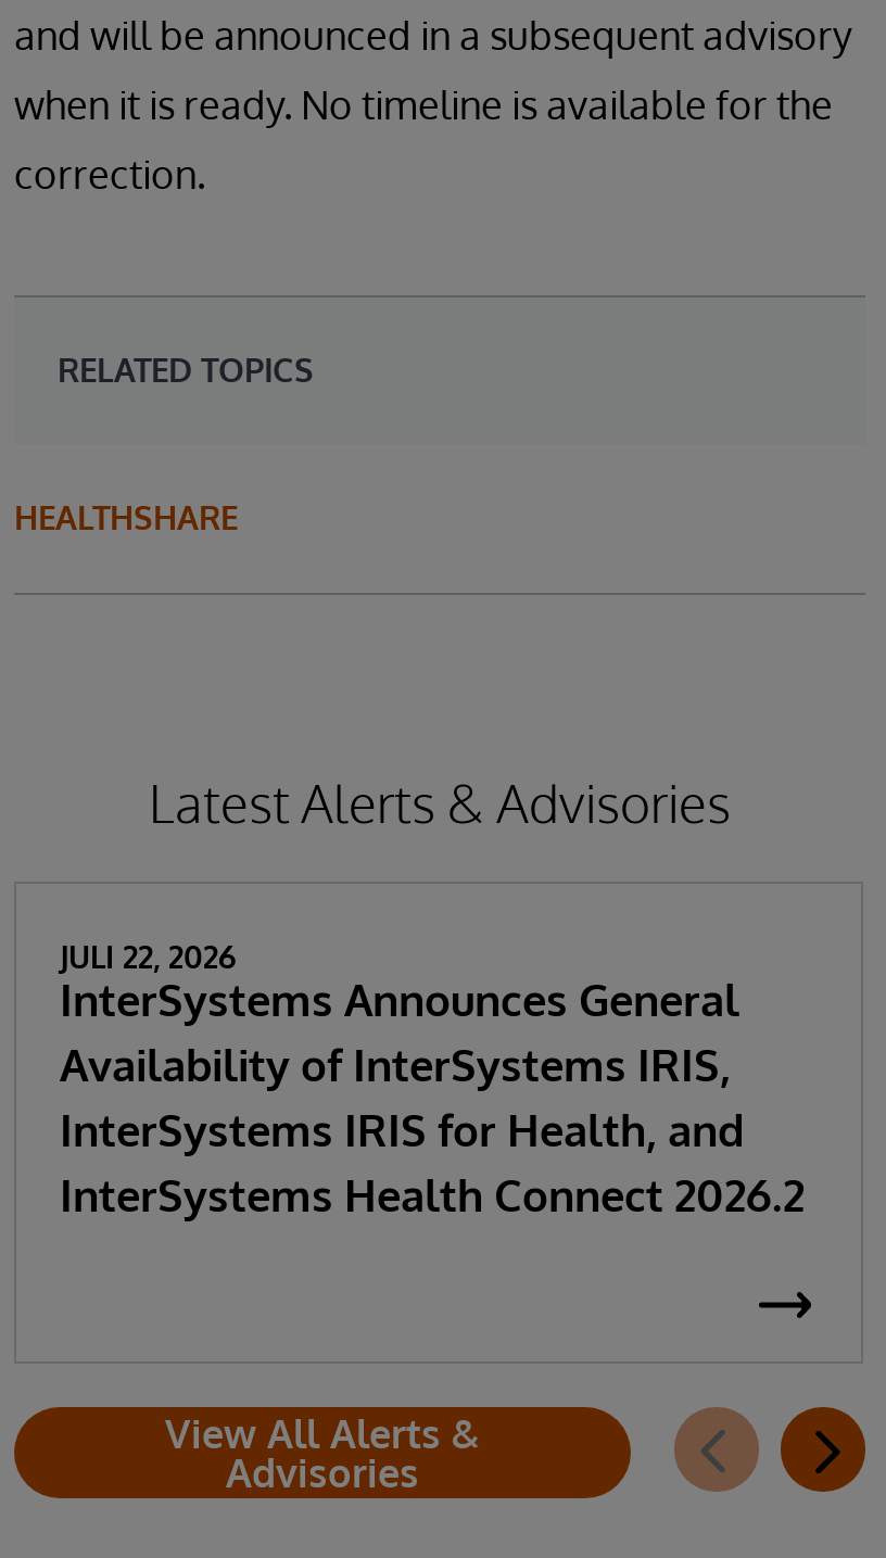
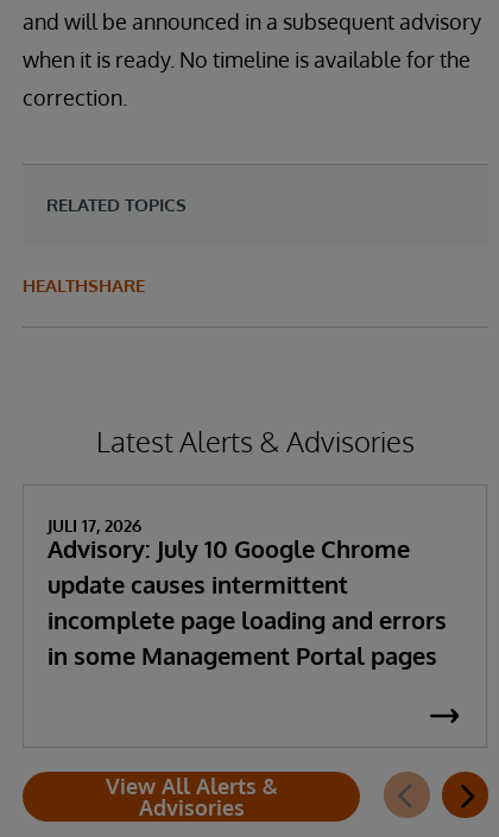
[60,938,805,1223] JULI 22, 2026 | InterSystems Announces General | Availability of InterSystems IRIS, | InterSystems IRIS for Health, and | InterSystems Health Connect 2026.2 -> [48,515,447,671] JULI 17, 2026 | Advisory: July 10 Google Chrome | update causes intermittent | incomplete page loading and errors | in some Management Portal pages

